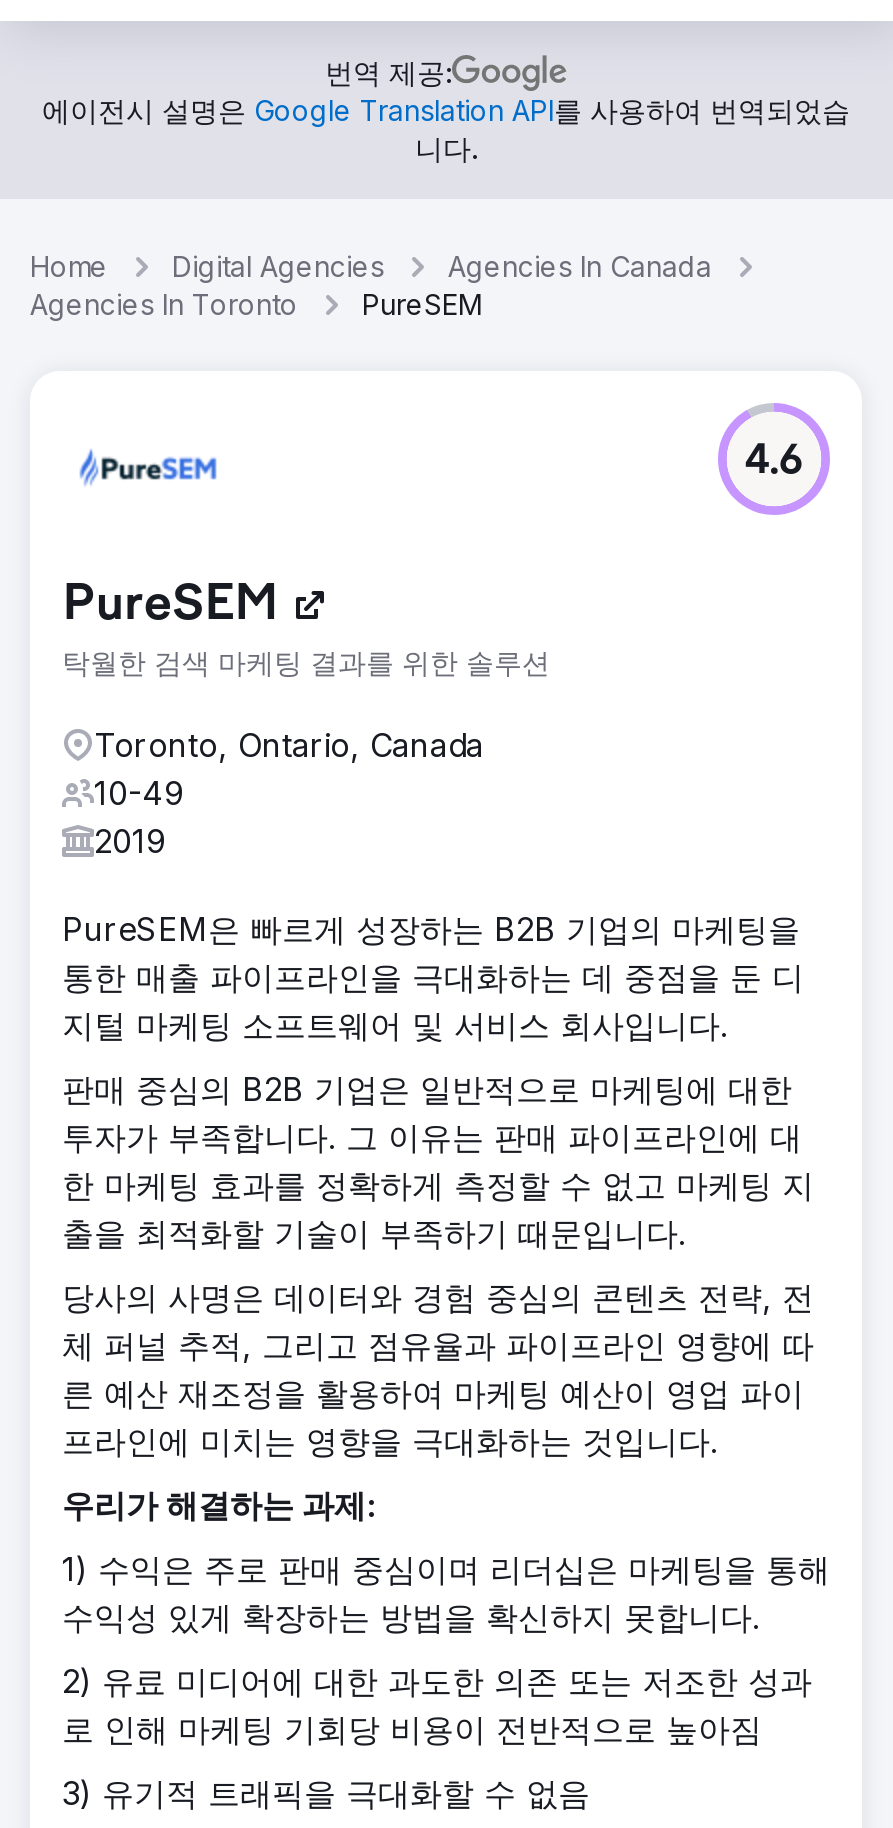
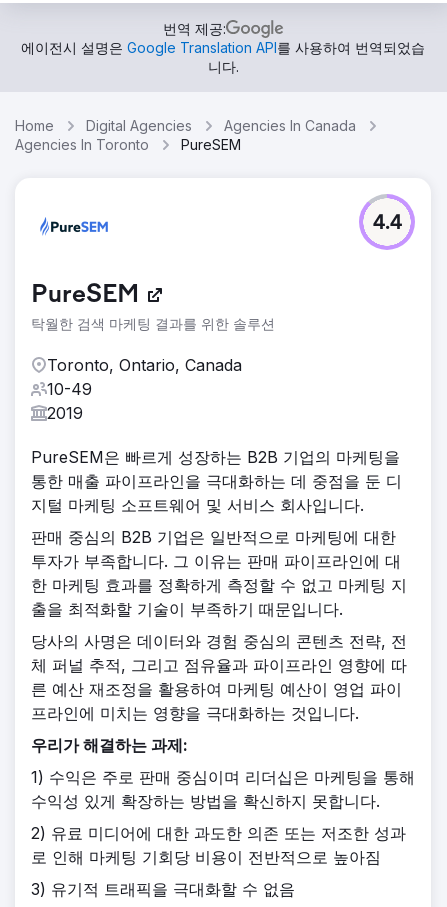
[745,441,803,485] 4.6 -> [372,213,401,235] 4.4

